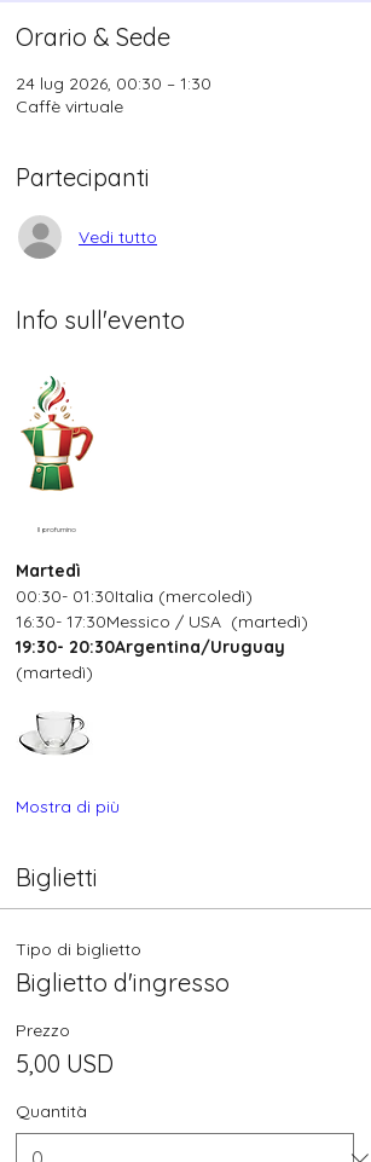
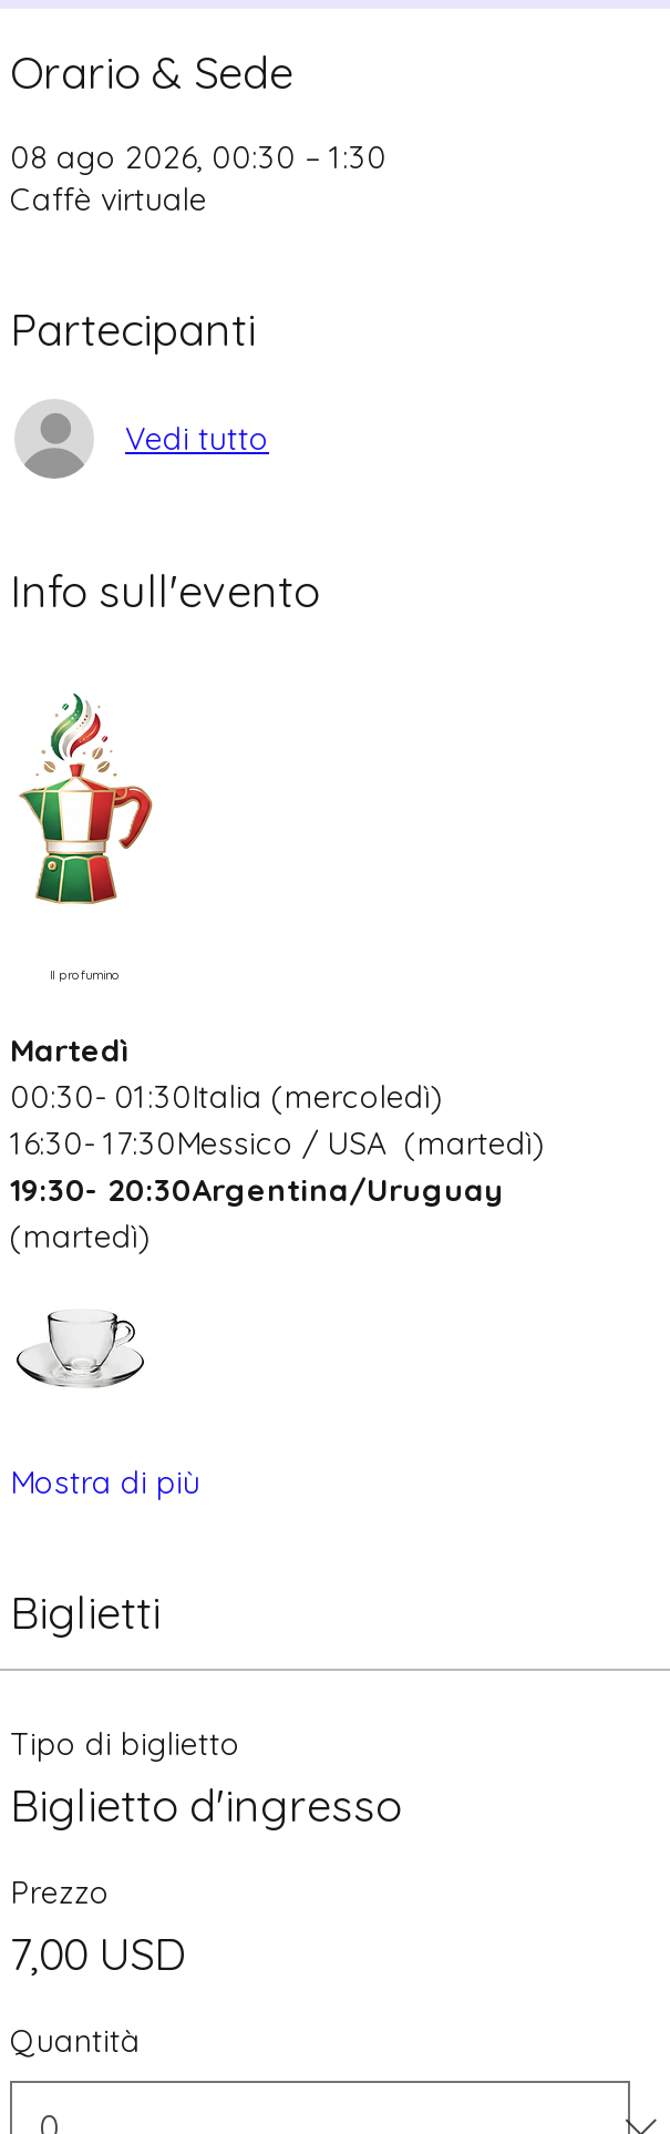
[16,73,211,94] 24 lug 2026, 00:30 – 1:30 -> [10,137,386,177] 08 ago 2026, 00:30 – 1:30
[16,1048,114,1079] 5,00 USD -> [10,1926,185,1981] 7,00 USD

